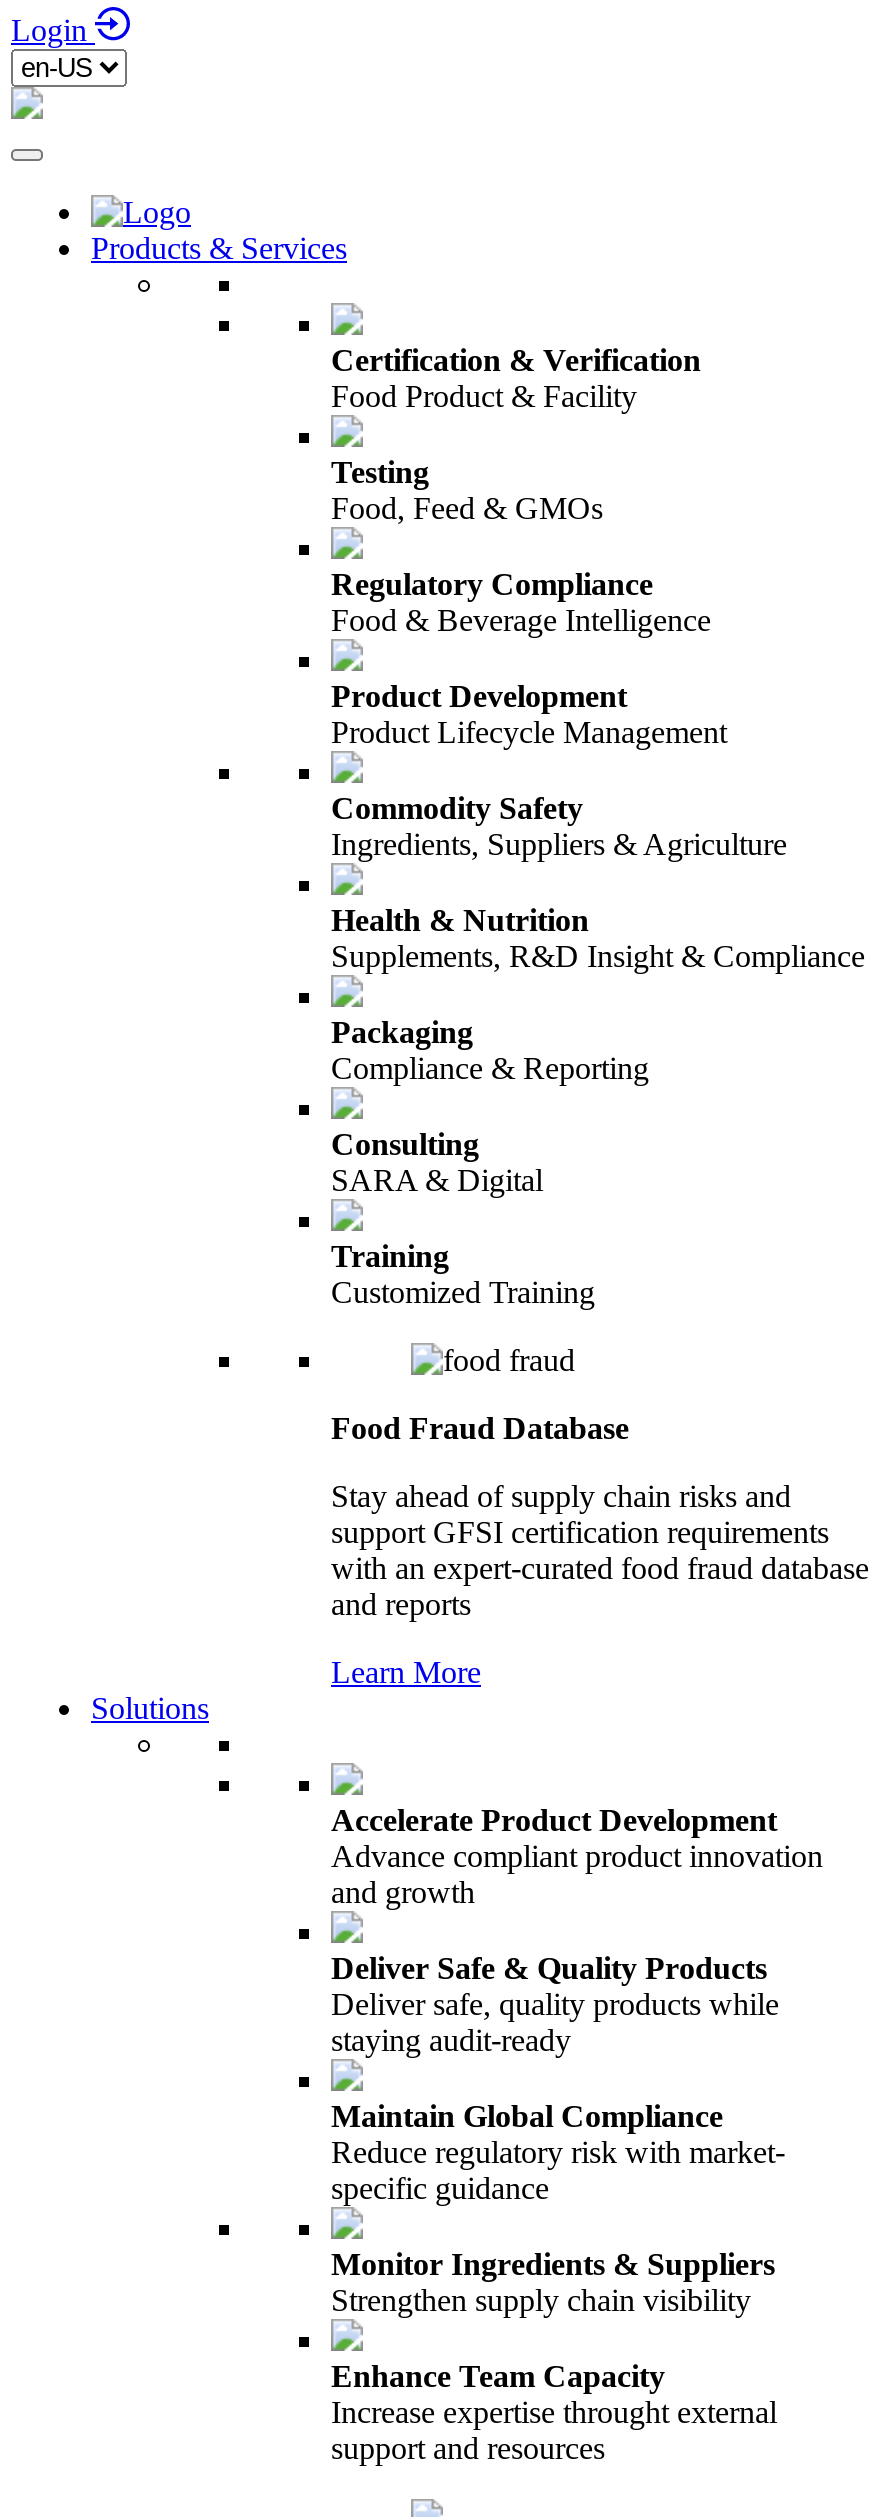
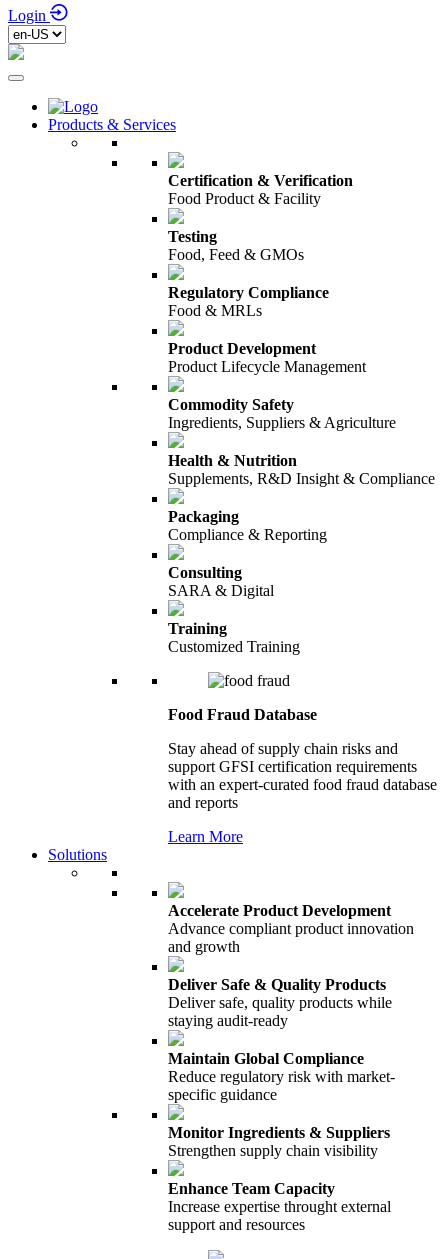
[331,603,711,637] Food & Beverage Intelligence -> [168,302,262,319] Food & MRLs

